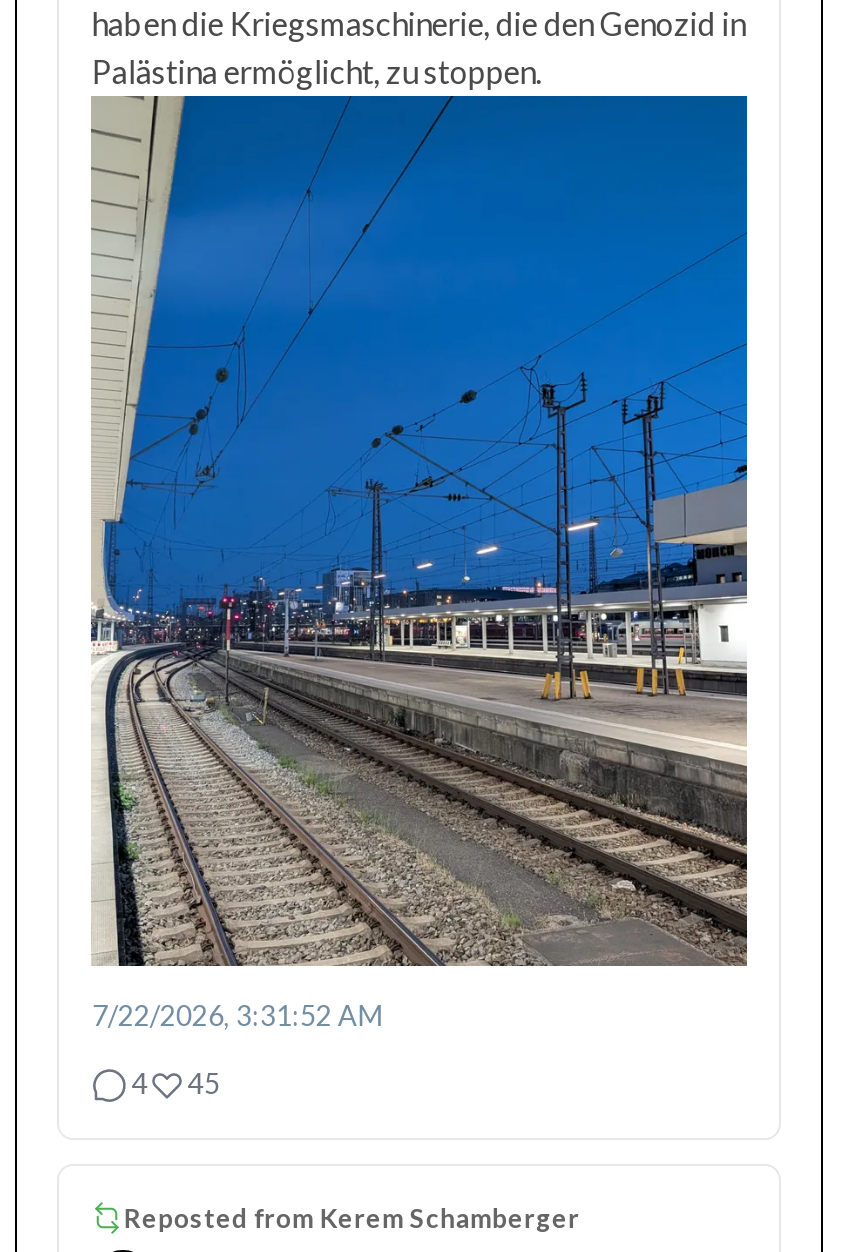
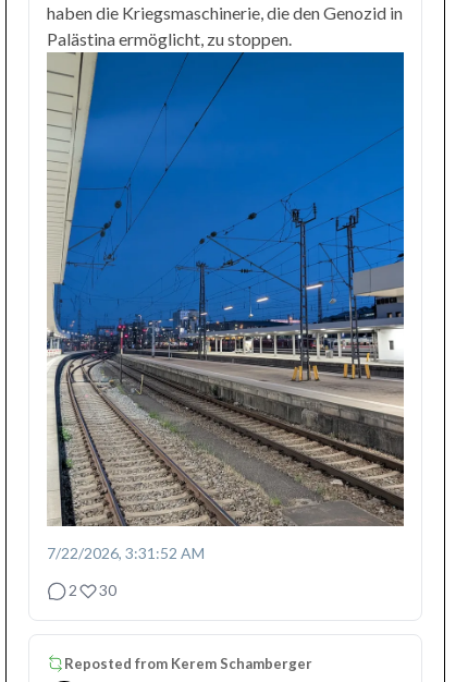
[132,1066,148,1100] 4 -> [69,581,78,599] 2
[188,1066,220,1100] 45 -> [99,581,117,599] 30

